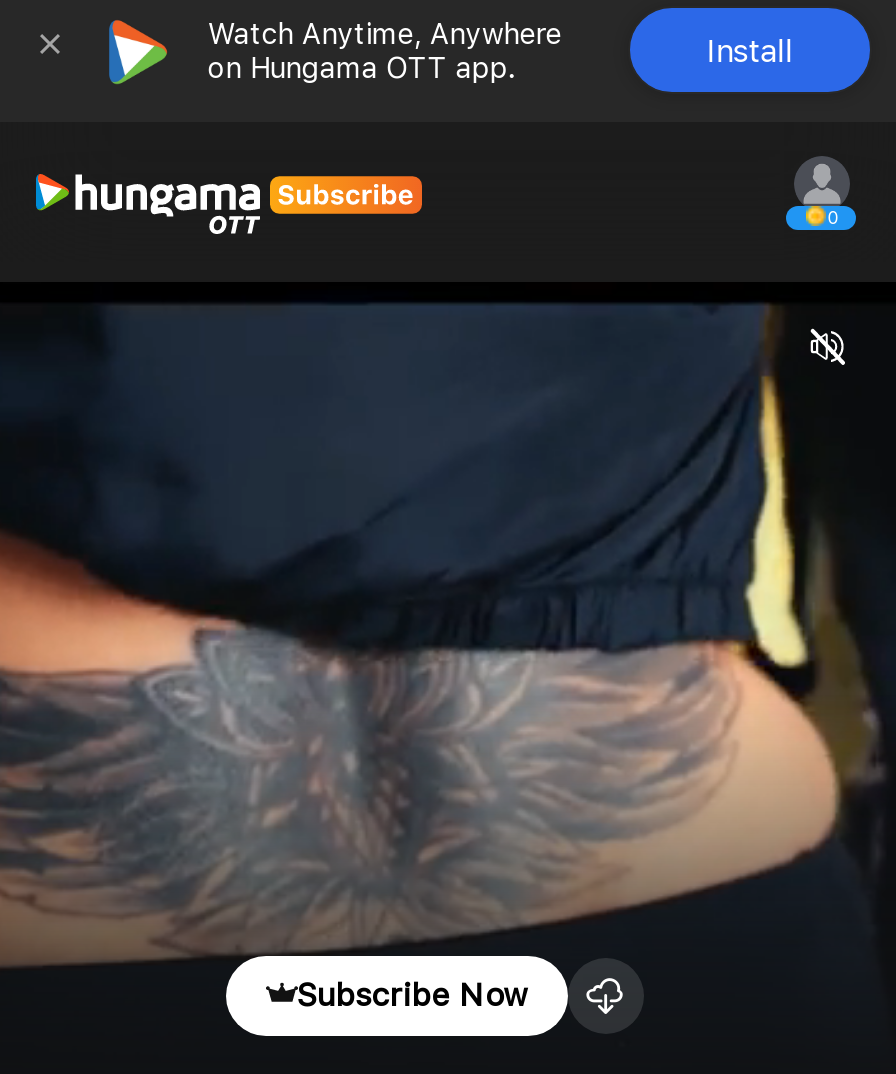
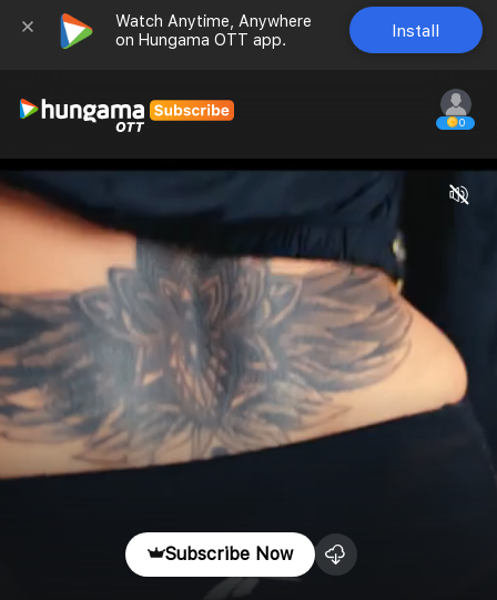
[6,304,890,968] [image] -> [3,172,494,538] [image]

